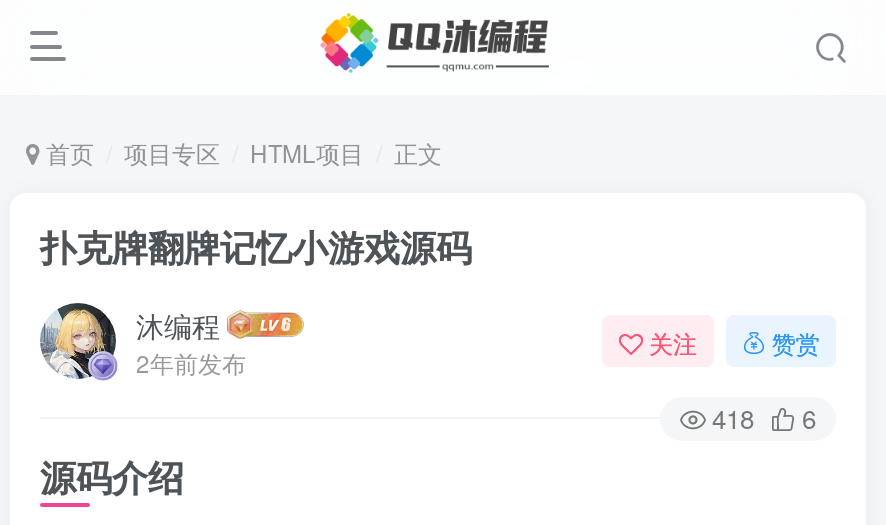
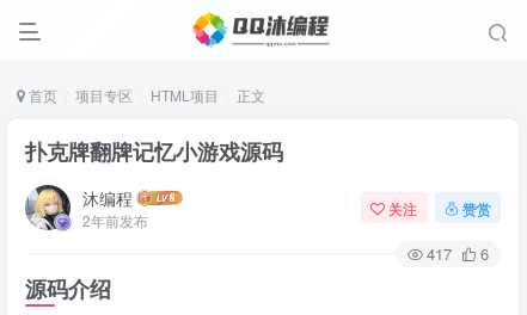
[712,399,816,437] 418 6 -> [427,242,489,265] 417 6

